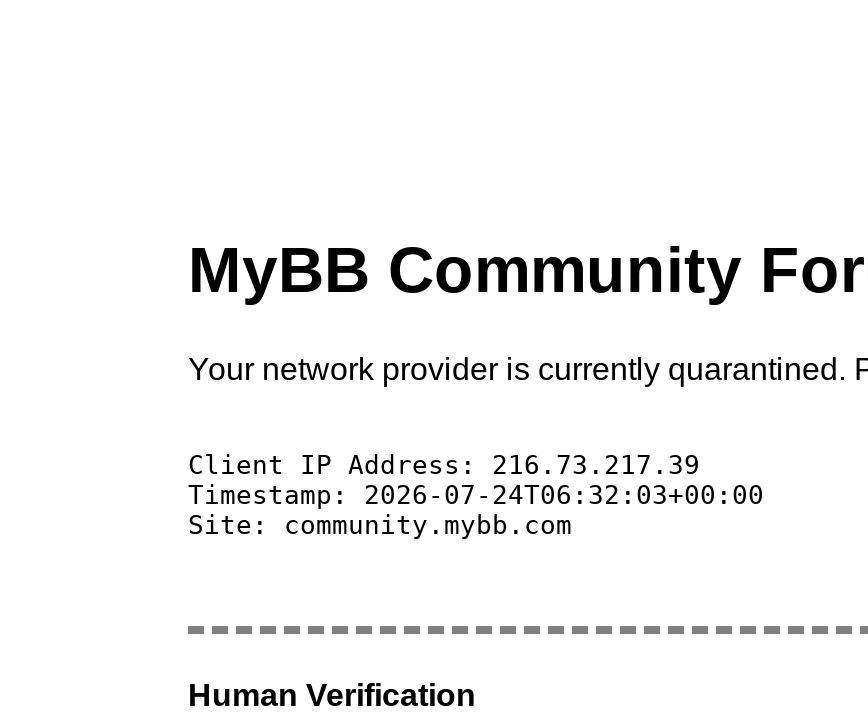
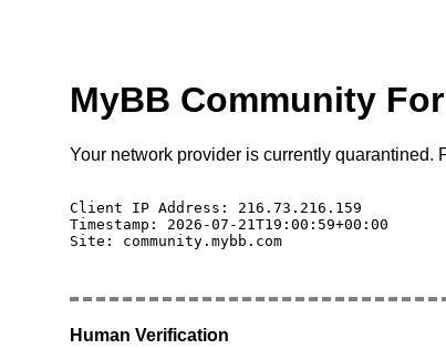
[188,450,716,480] Client IP Address: 216.73.217.39 -> [70,199,371,216] Client IP Address: 216.73.216.159
[188,480,764,510] Timestamp: 2026-07-24T06:32:03+00:00 -> [70,216,388,233] Timestamp: 2026-07-21T19:00:59+00:00

